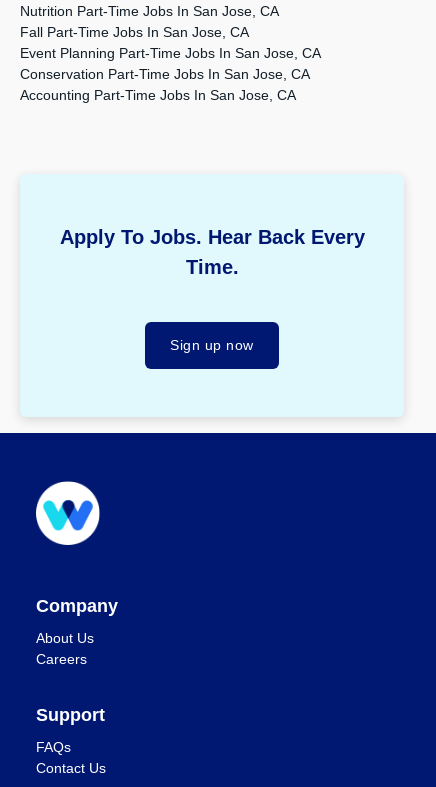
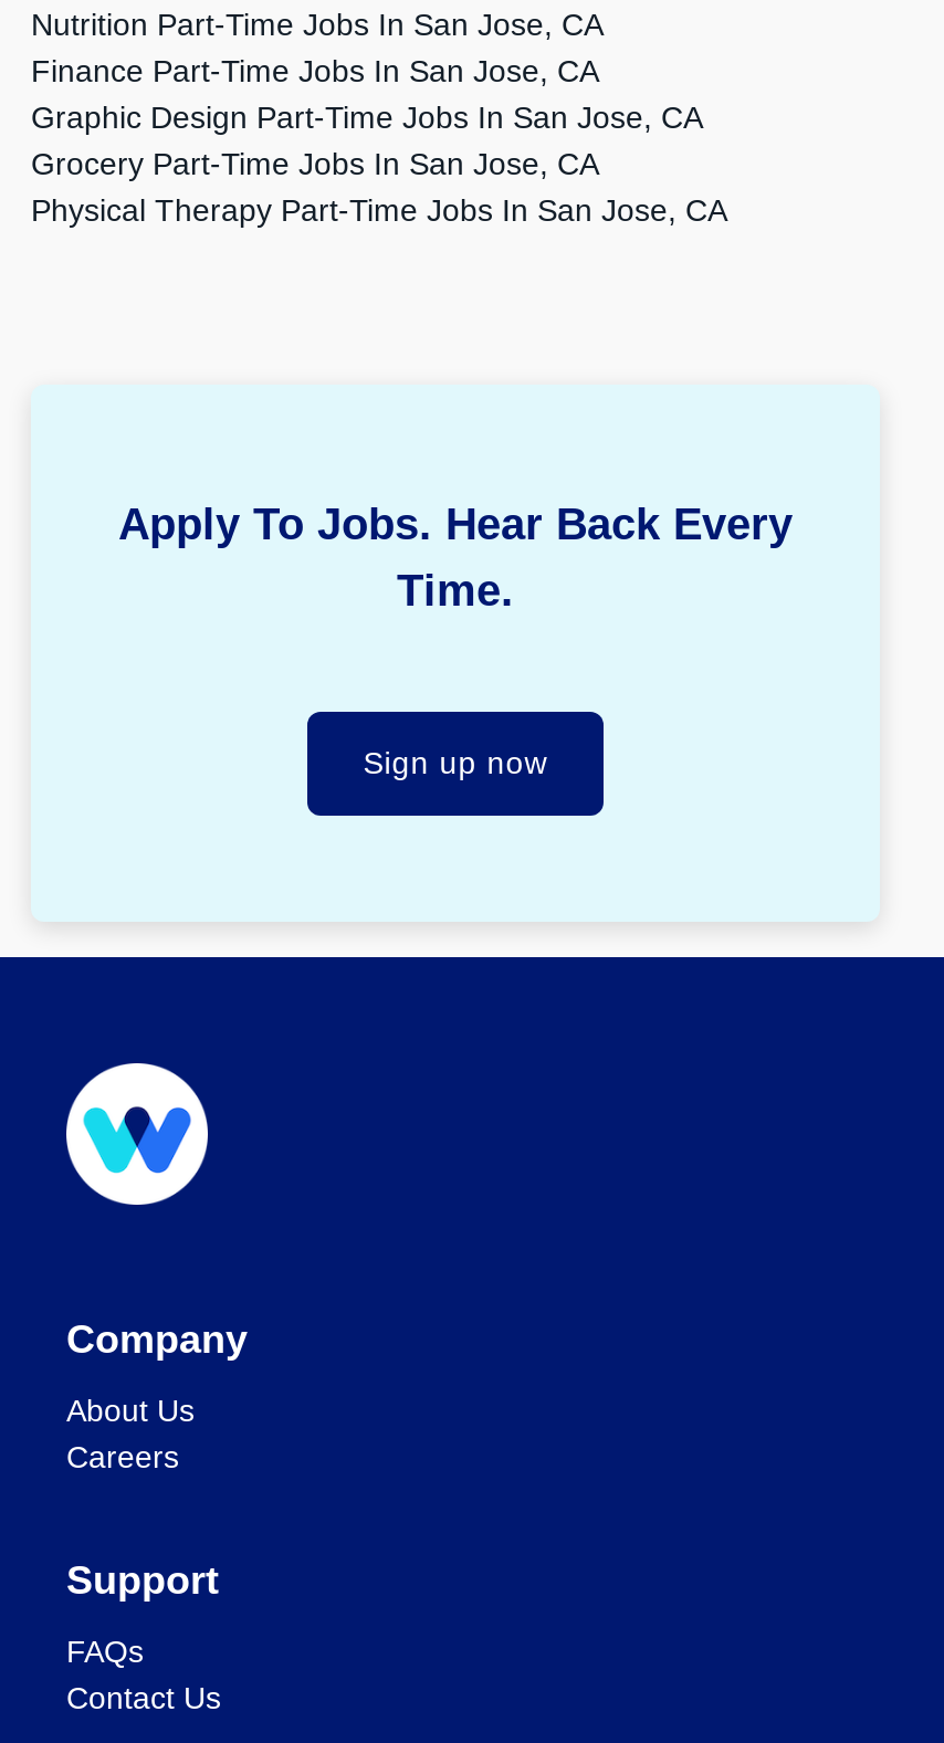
[20,24,321,103] Fall Part-Time Jobs In San Jose, CA | Event Planning Part-Time Jobs In San Jose, CA | Conservation Part-Time Jobs In San Jose, CA | Accounting Part-Time Jobs In San Jose, CA -> [31,53,727,228] Finance Part-Time Jobs In San Jose, CA | Graphic Design Part-Time Jobs In San Jose, CA | Grocery Part-Time Jobs In San Jose, CA | Physical Therapy Part-Time Jobs In San Jose, CA

